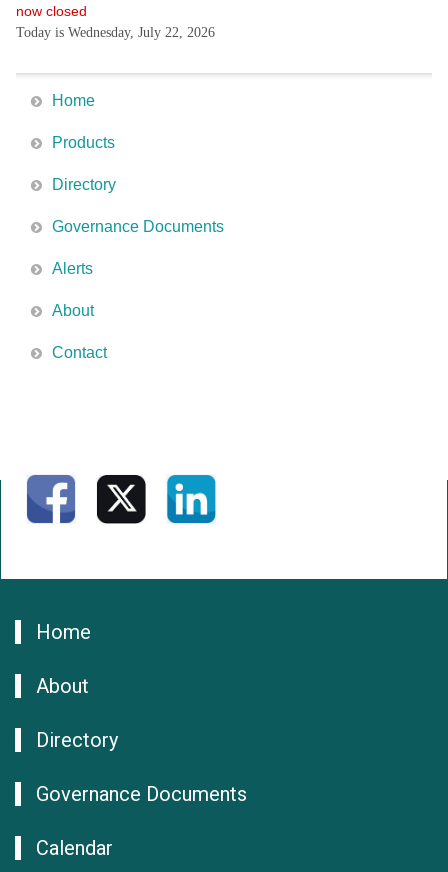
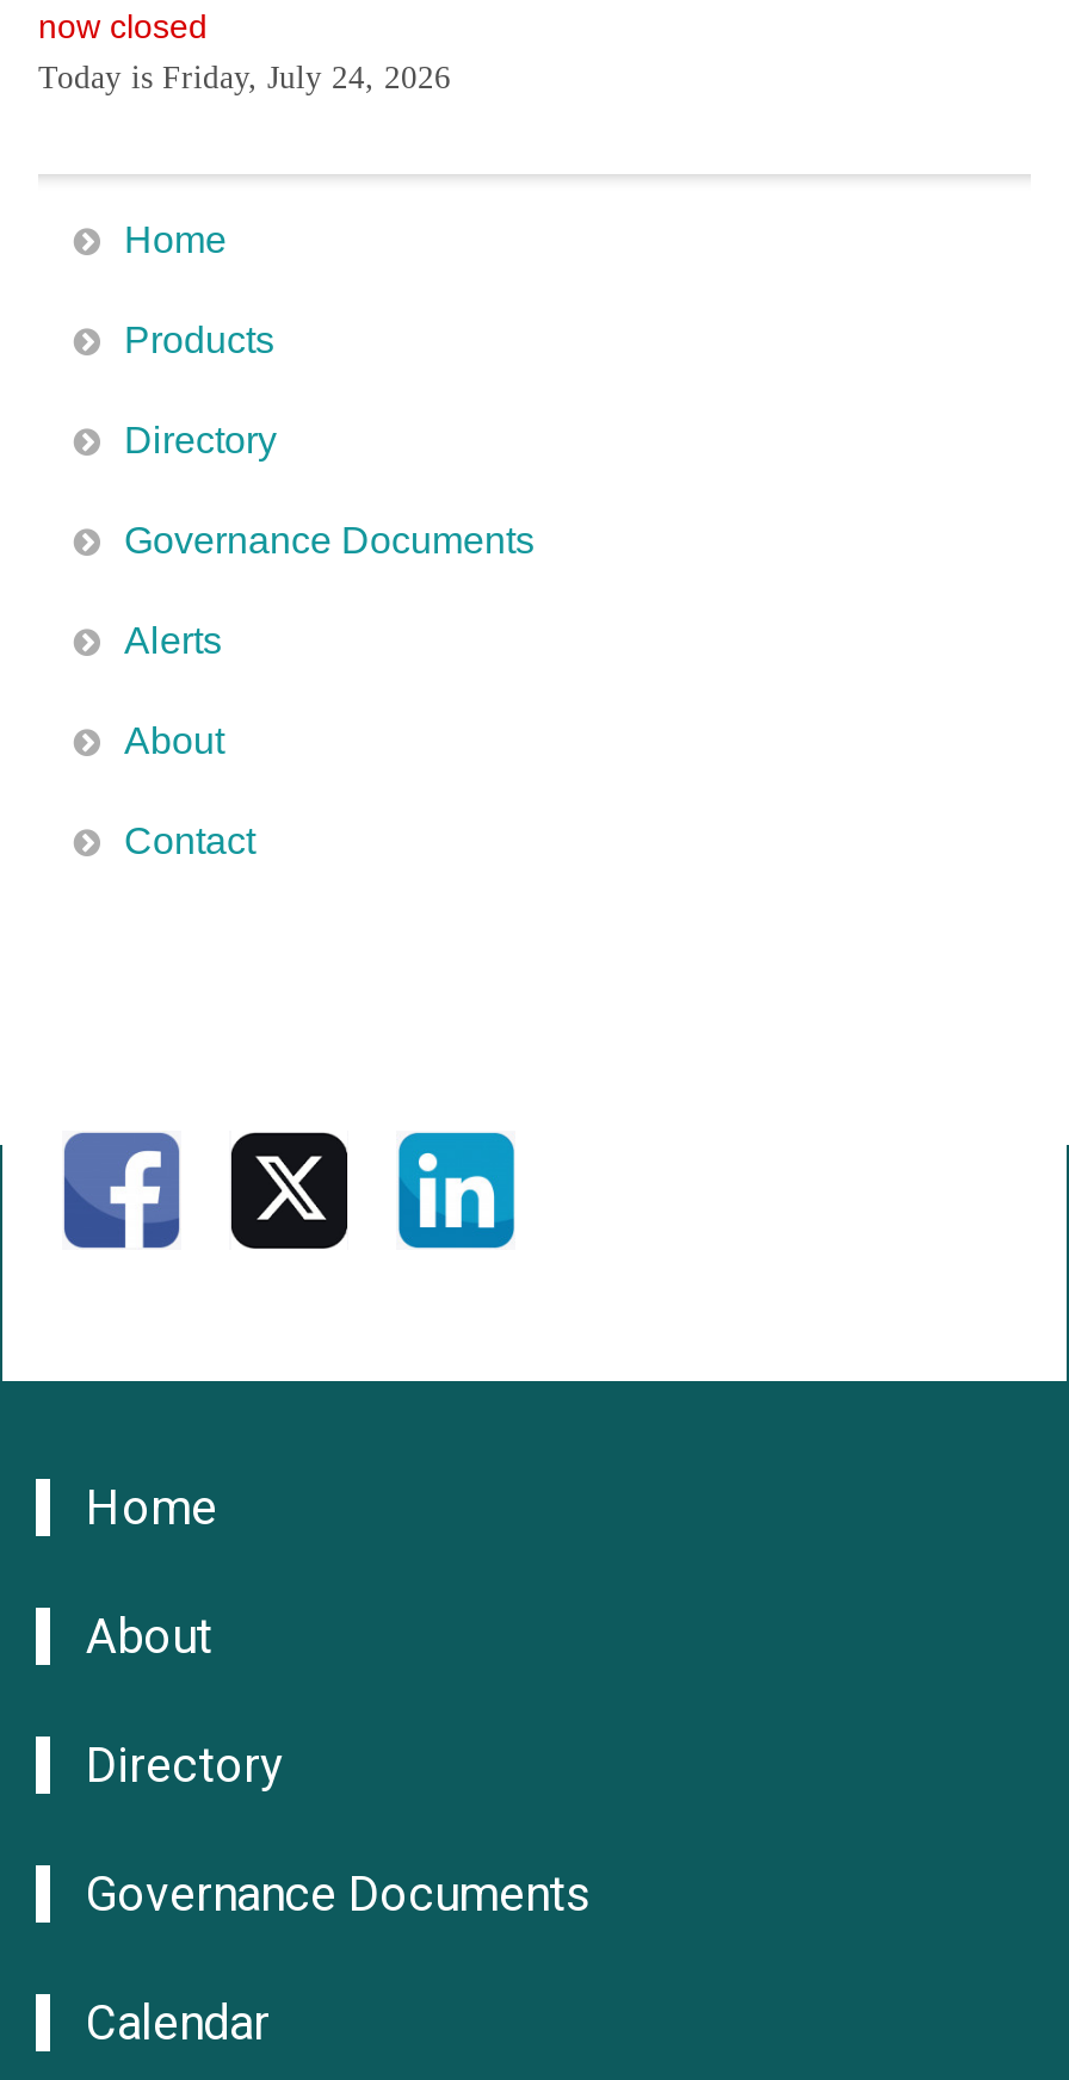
[16,25,215,40] Today is Wednesday, July 22, 2026 -> [38,60,451,95] Today is Friday, July 24, 2026

